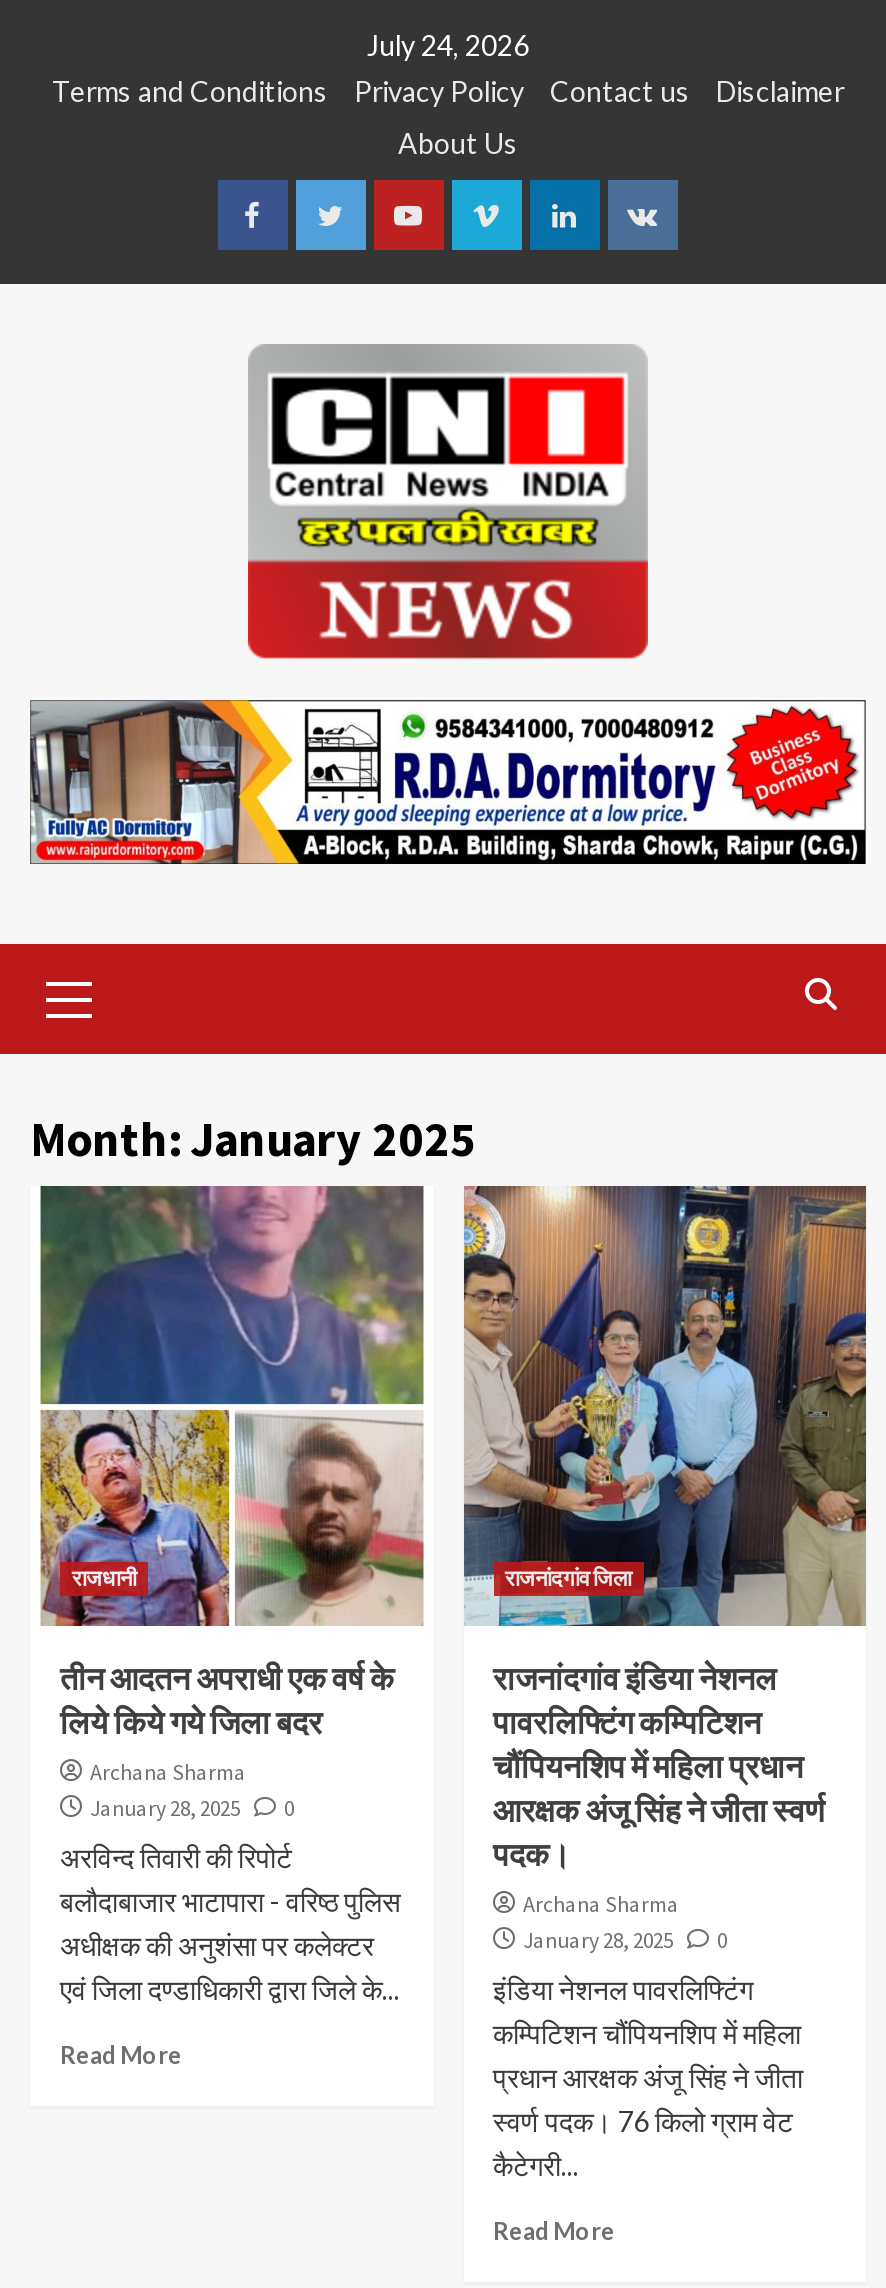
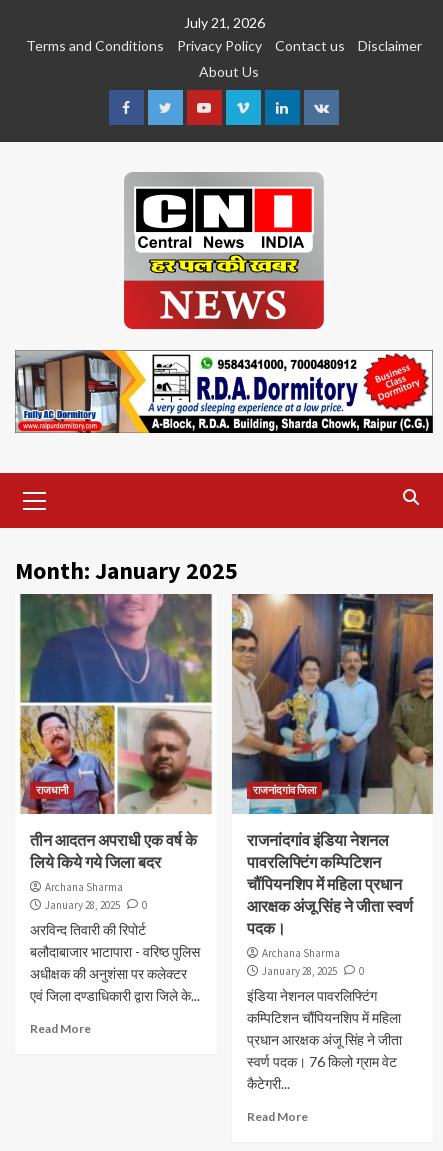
[367,28,529,62] July 24, 2026 -> [183,14,264,31] July 21, 2026

